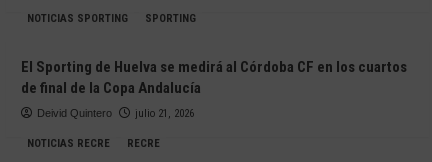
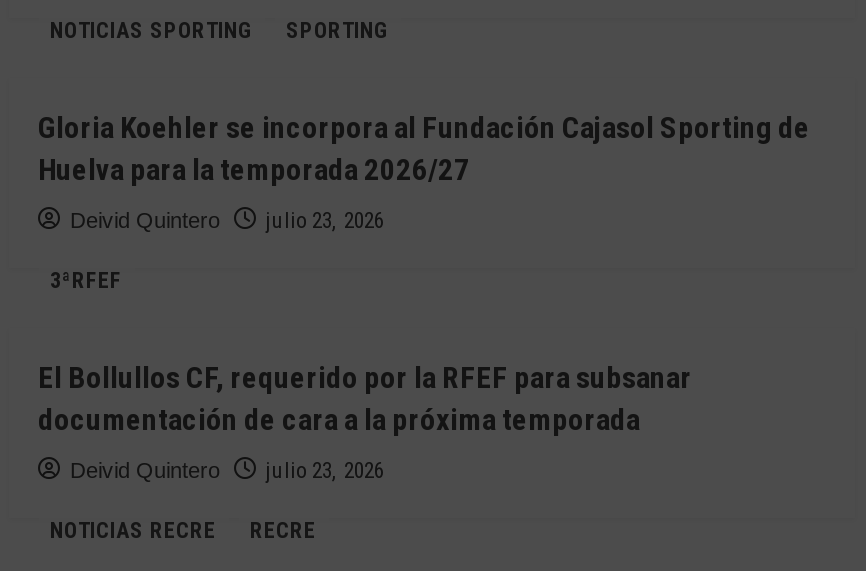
[20,58,406,97] El Sporting de Huelva se medirá al Córdoba CF en los cuartos | de final de la Copa Andalucía -> [38,110,810,188] Gloria Koehler se incorpora al Fundación Cajasol Sporting de | Huelva para la temporada 2026/27
[134,107,193,120] julio 21, 2026 -> [38,208,692,484] julio 23, 2026 | 3ªRFEF | El Bollullos CF, requerido por la RFEF para subsanar | documentación de cara a la próxima temporada | Deivid Quintero | julio 23, 2026

